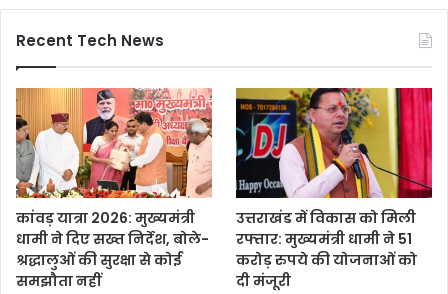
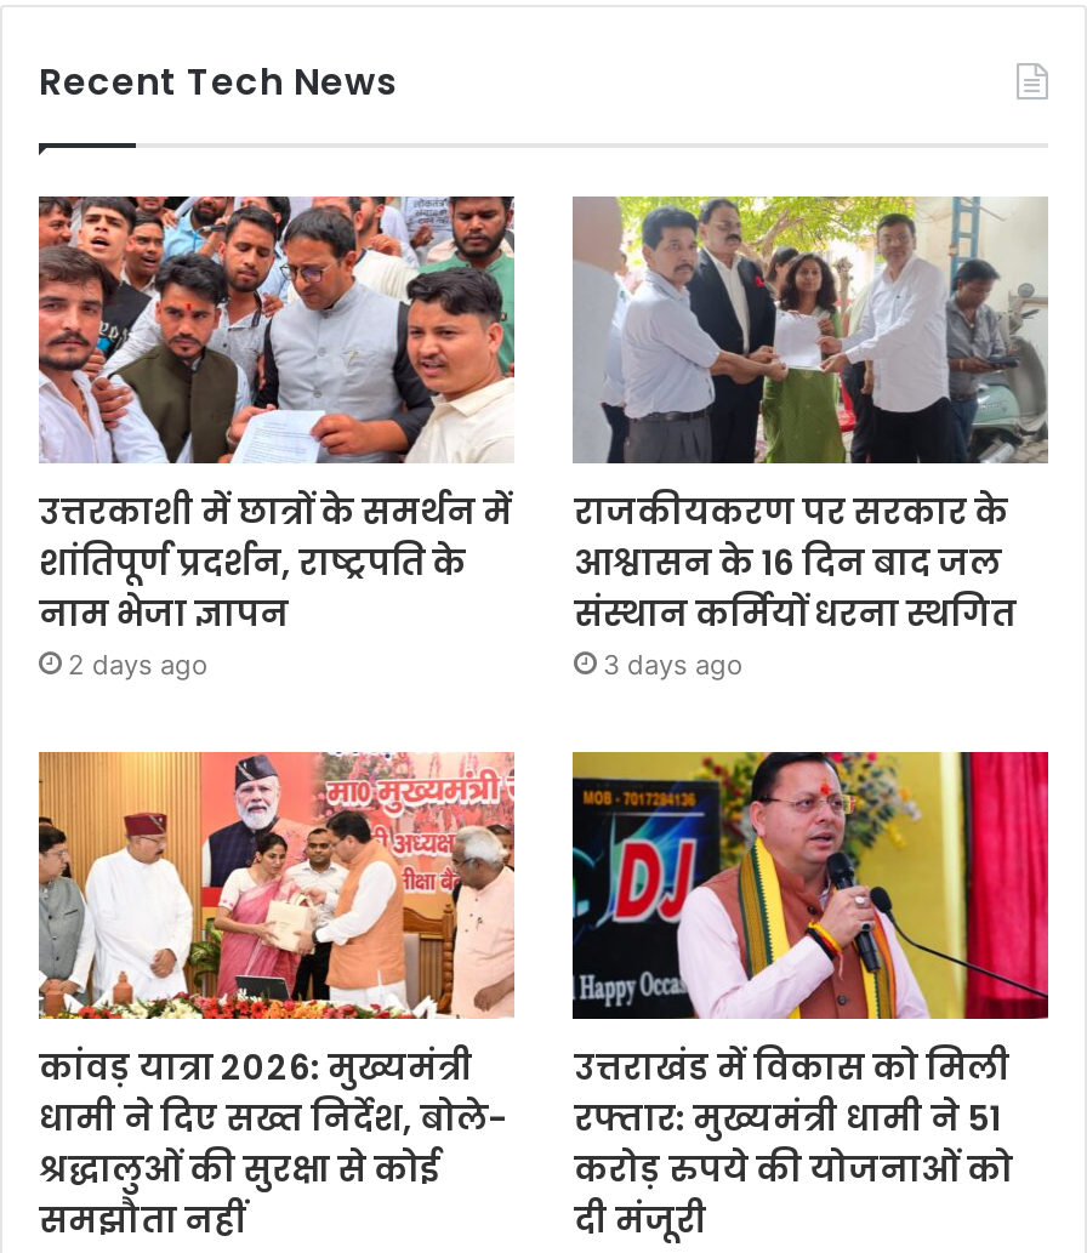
none -> [36,194,517,682] [image] | उत्तरकाशी में छात्रों के समर्थन में | शांतिपूर्ण प्रदर्शन, राष्ट्रपति के | नाम भेजा ज्ञापन | 2 days ago
none -> [573,194,1051,682] [image] | राजकीयकरण पर सरकार के | आश्वासन के 16 दिन बाद जल | संस्थान कर्मियों धरना स्थगित | 3 days ago

